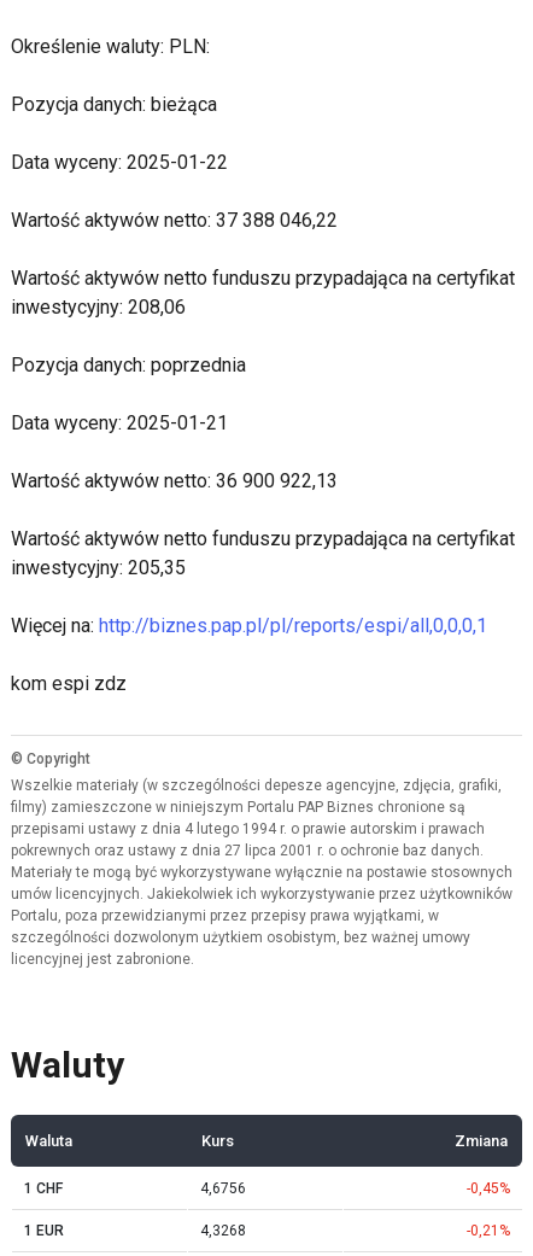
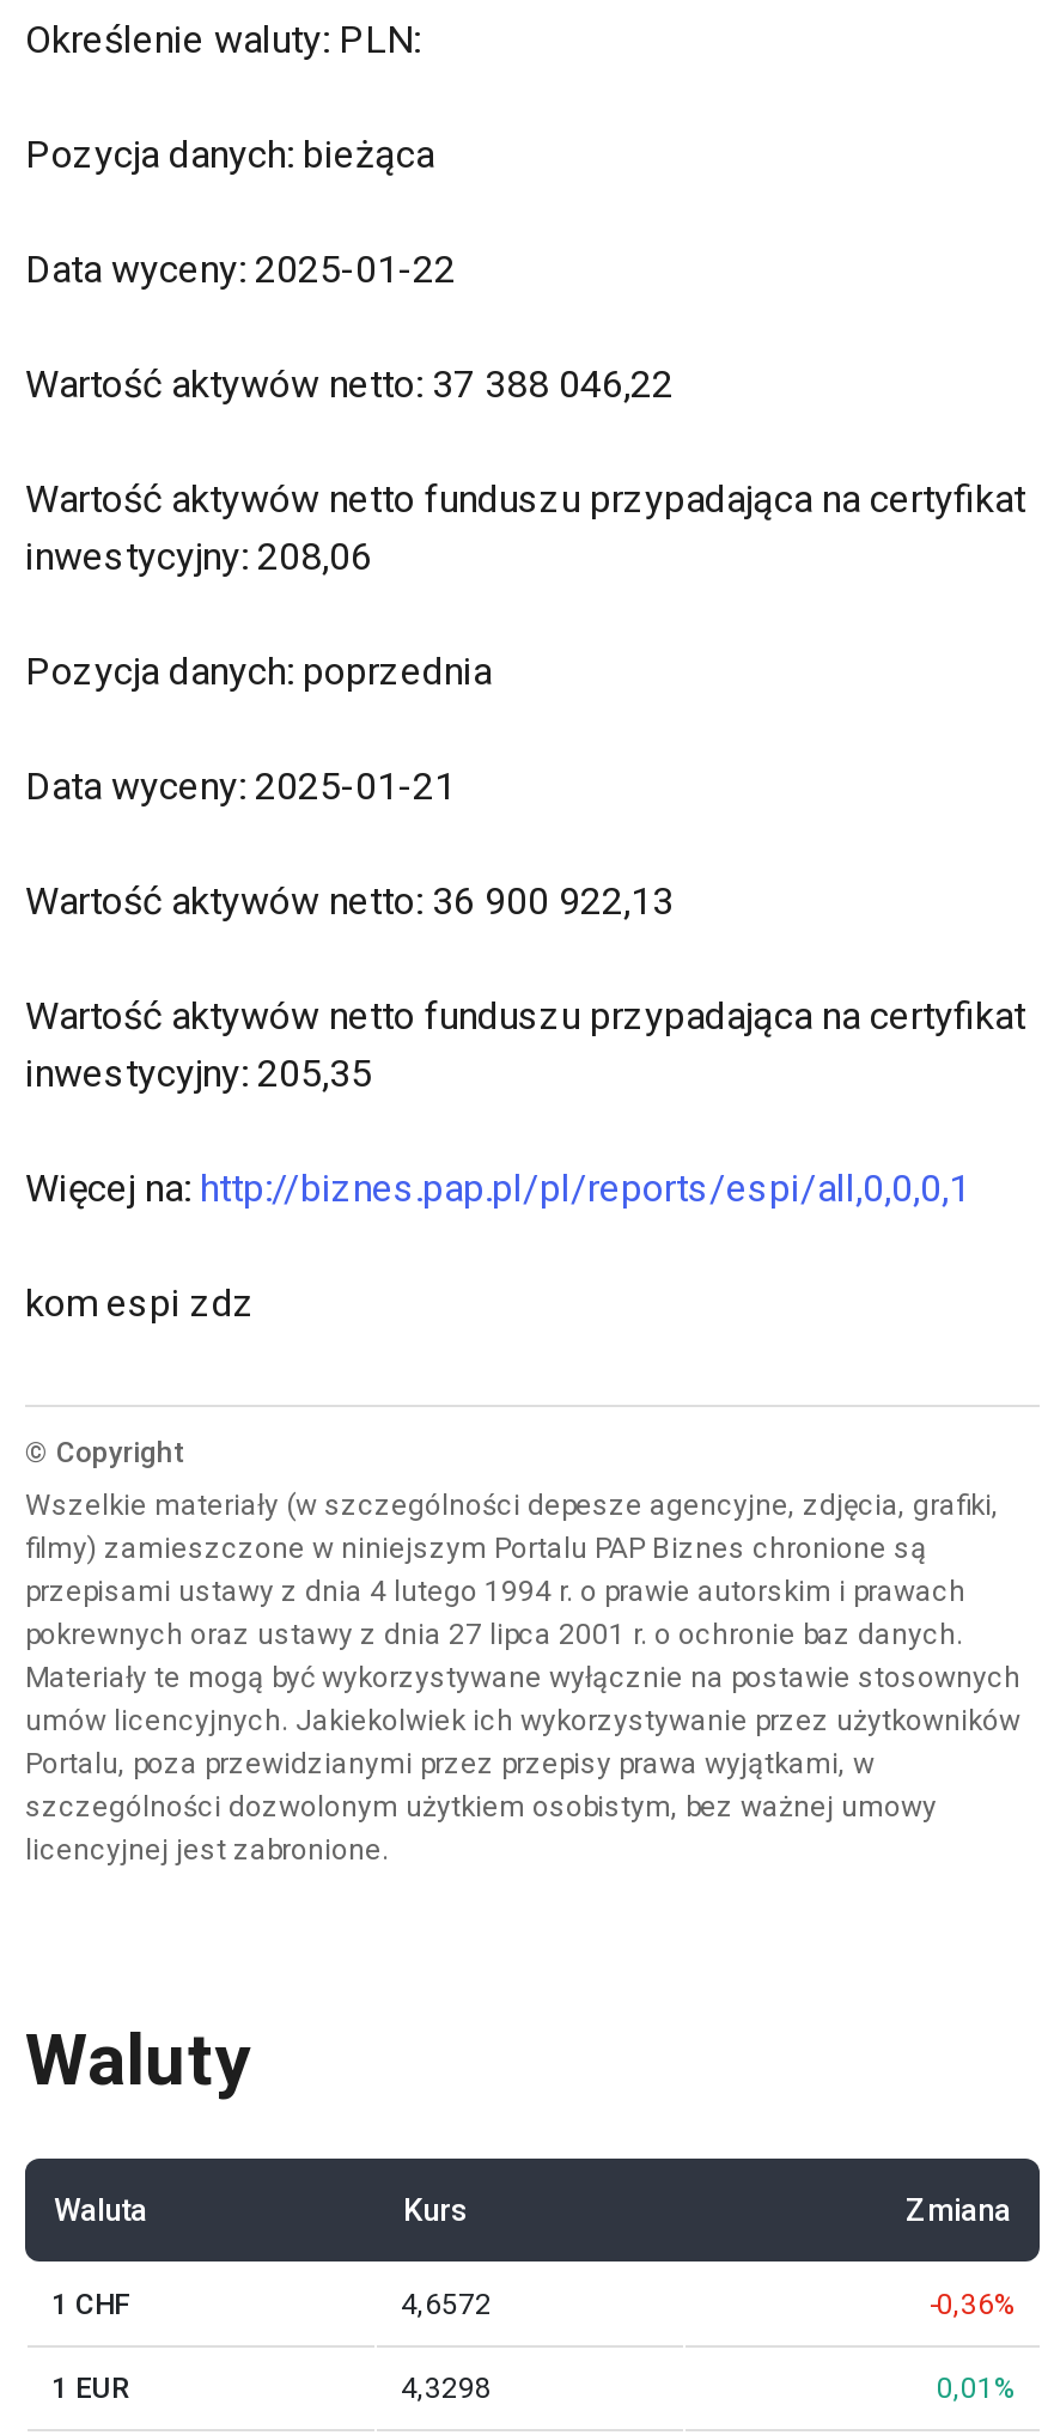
[200,1180,246,1197] 4,6756 -> [401,2288,492,2321] 4,6572
[467,1180,510,1197] -0,45% -> [930,2288,1016,2321] -0,36%
[200,1222,246,1239] 4,3268 -> [401,2372,492,2405] 4,3298
[467,1222,510,1239] -0,21% -> [937,2372,1016,2405] 0,01%

